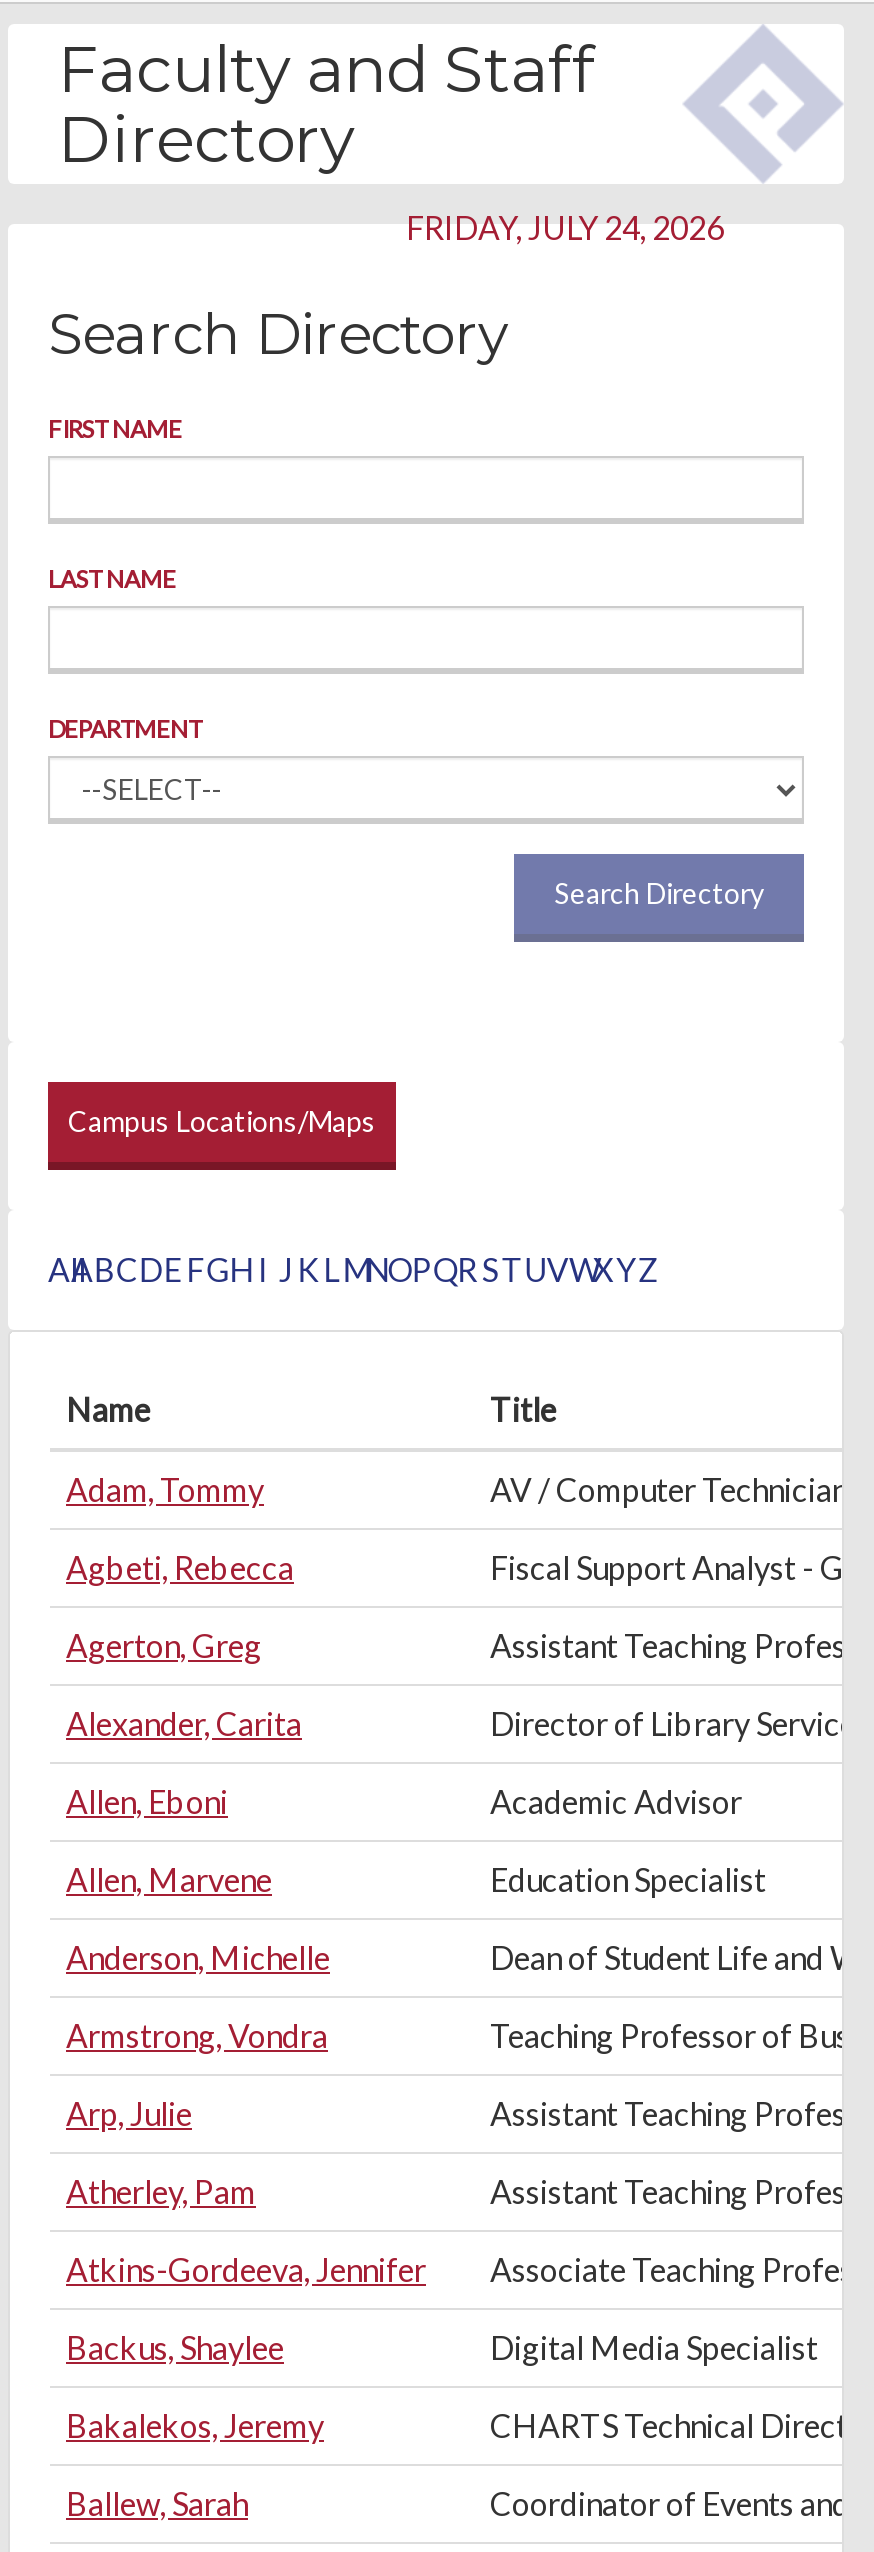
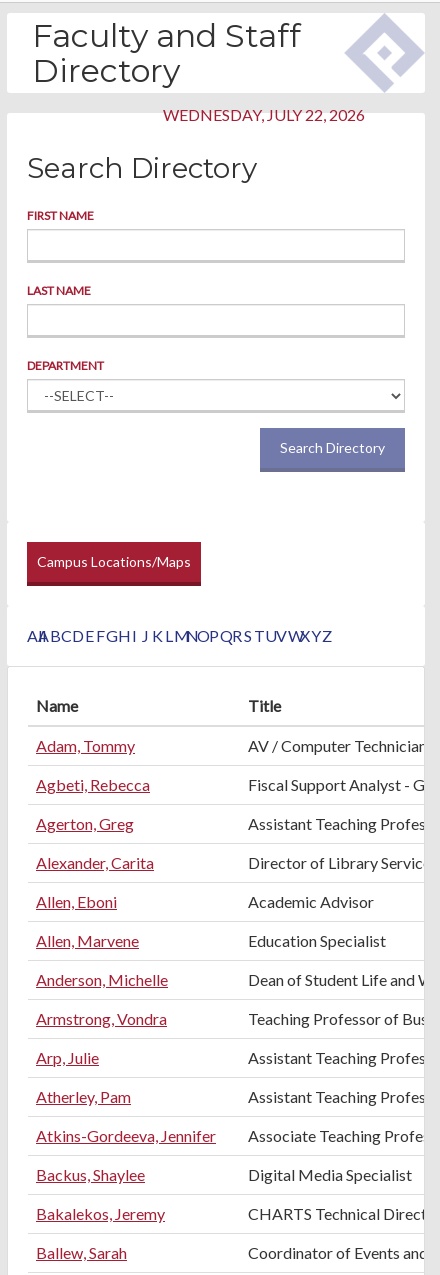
[406,208,724,246] FRIDAY, JULY 24, 2026 -> [163,105,365,124] WEDNESDAY, JULY 22, 2026

